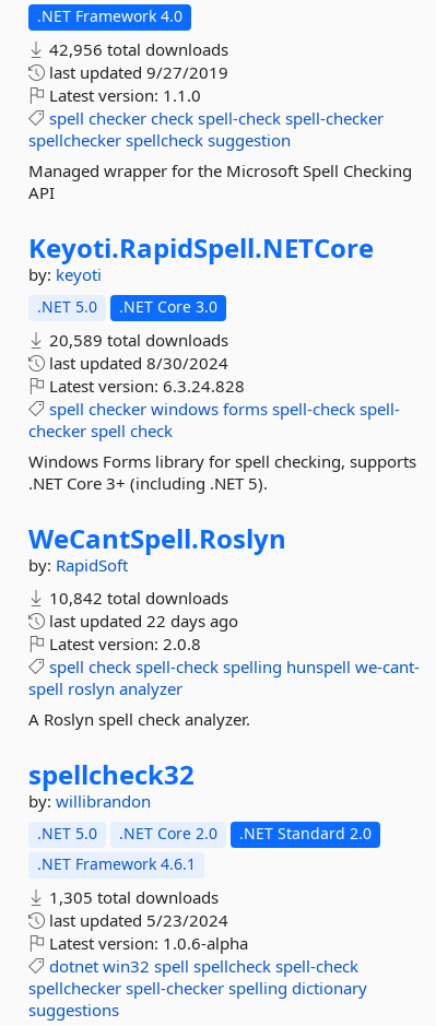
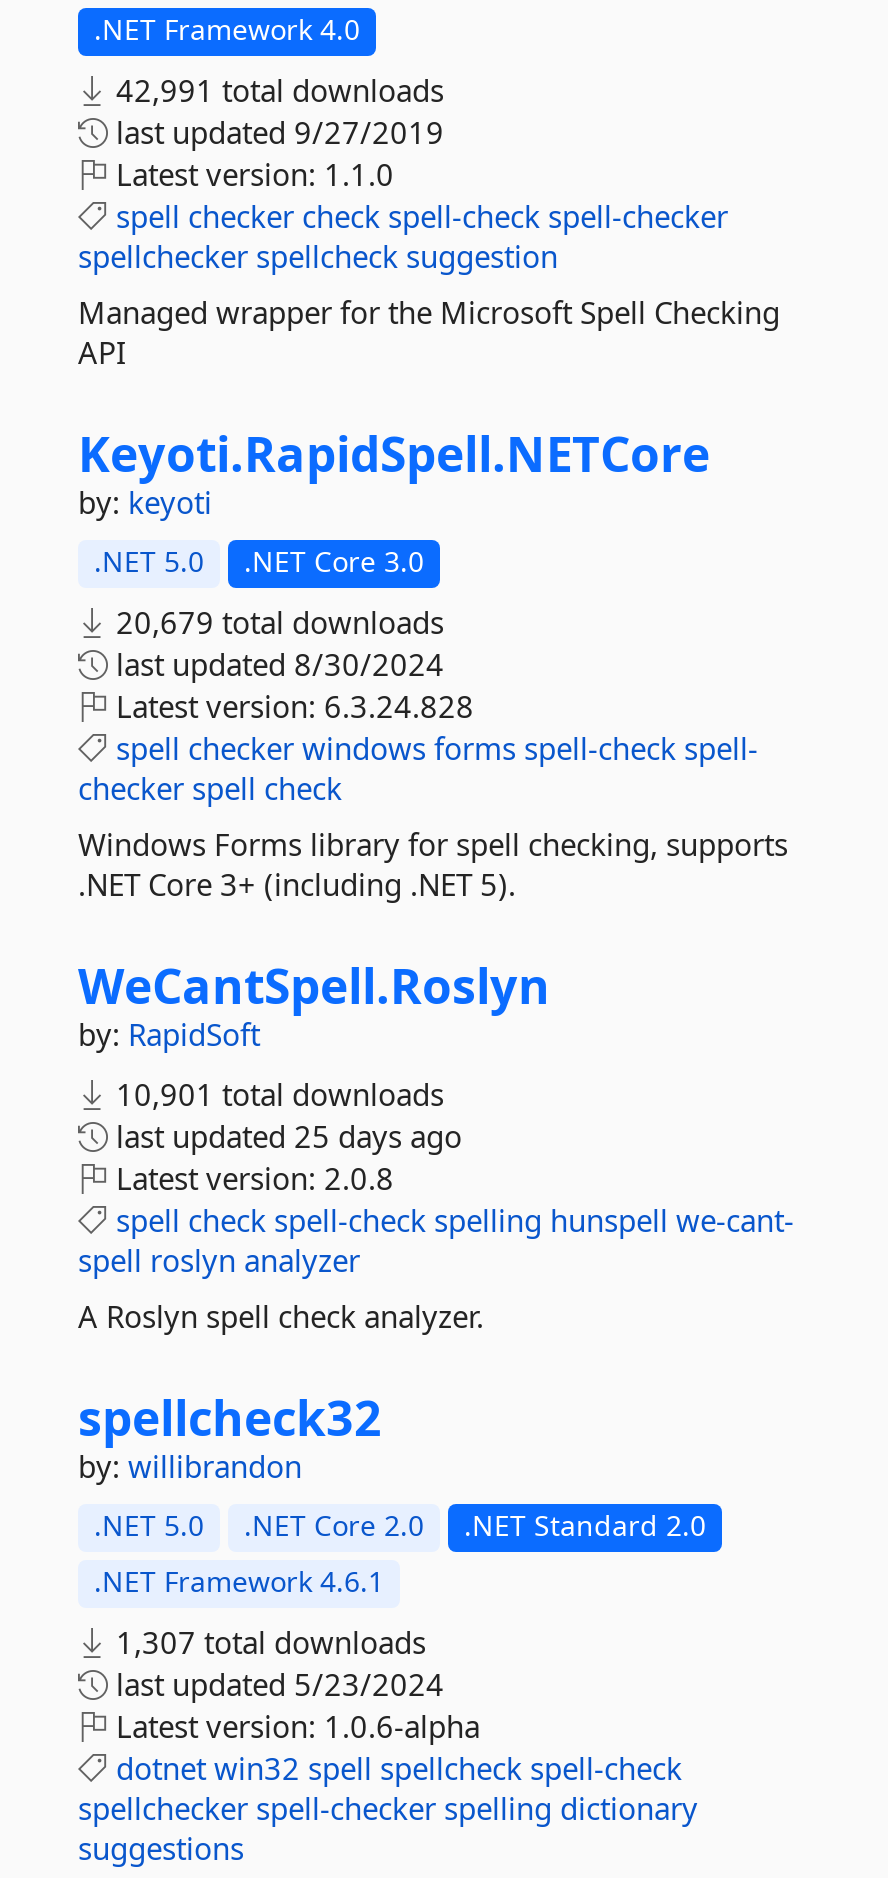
[45,38,228,60] 42,956 total downloads -> [108,70,444,110] 42,991 total downloads
[45,329,228,351] 20,589 total downloads -> [108,602,444,642] 20,679 total downloads
[45,587,228,609] 10,842 total downloads -> [108,1074,444,1114] 10,901 total downloads
[45,610,238,632] last updated 22 days ago -> [108,1116,462,1156] last updated 25 days ago
[45,886,219,908] 1,305 total downloads -> [108,1622,426,1662] 1,307 total downloads

